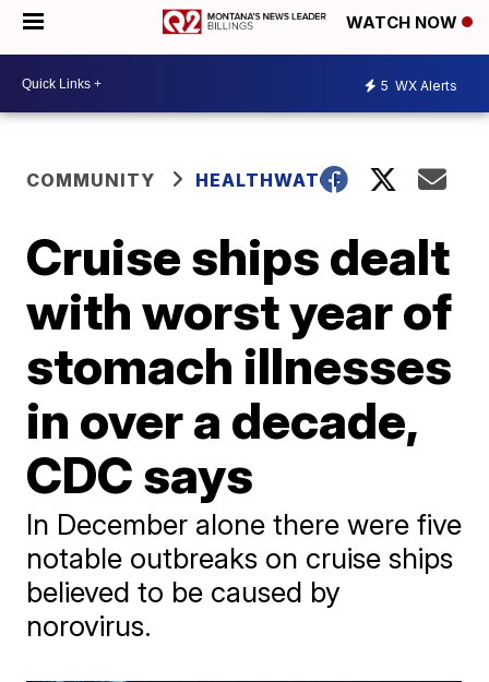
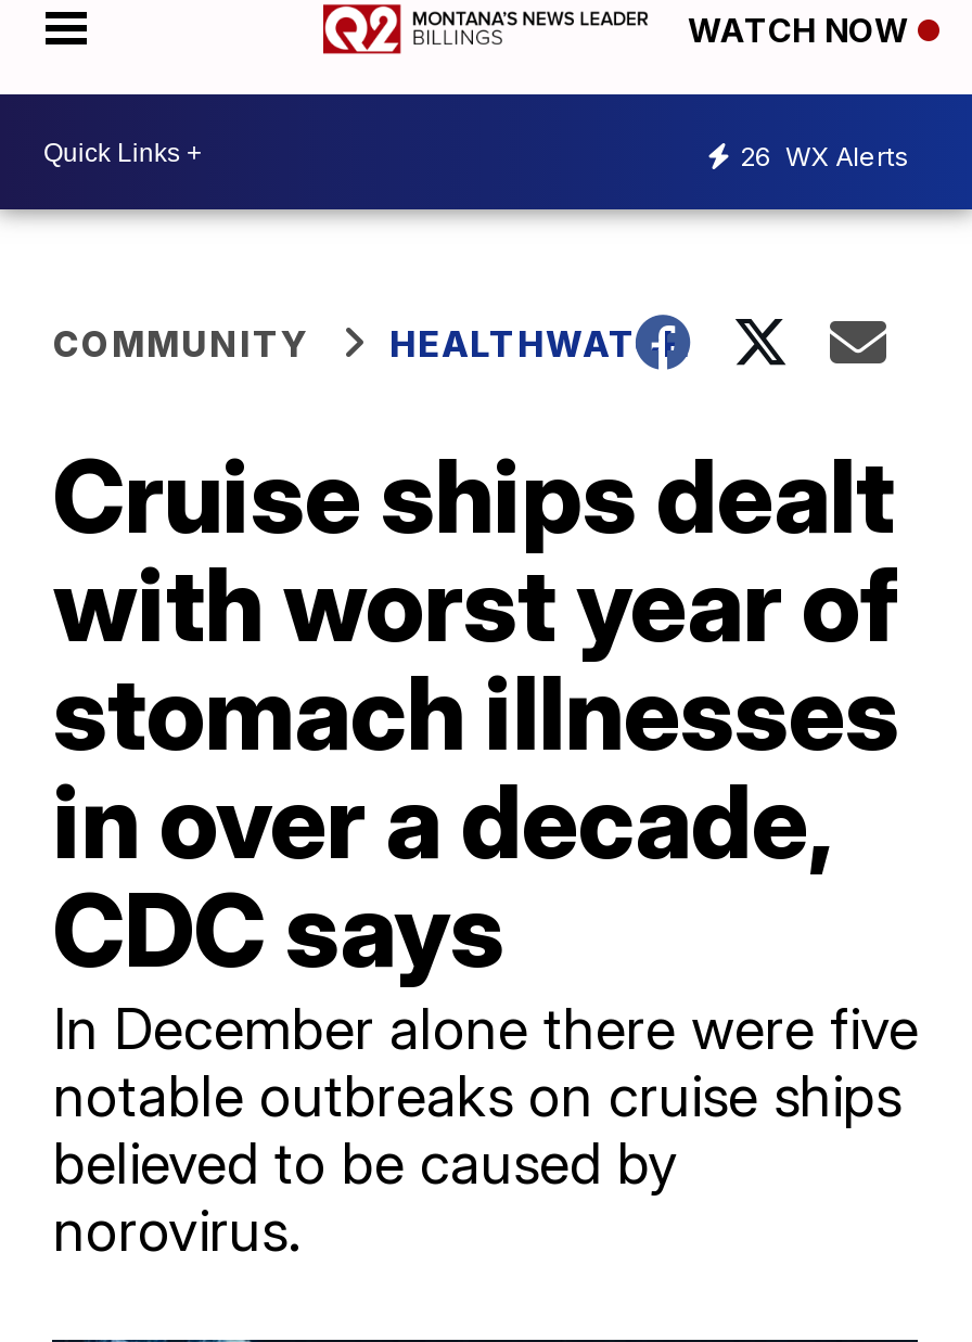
[381,77,457,93] 5 WX Alerts -> [740,139,909,171] 26 WX Alerts

